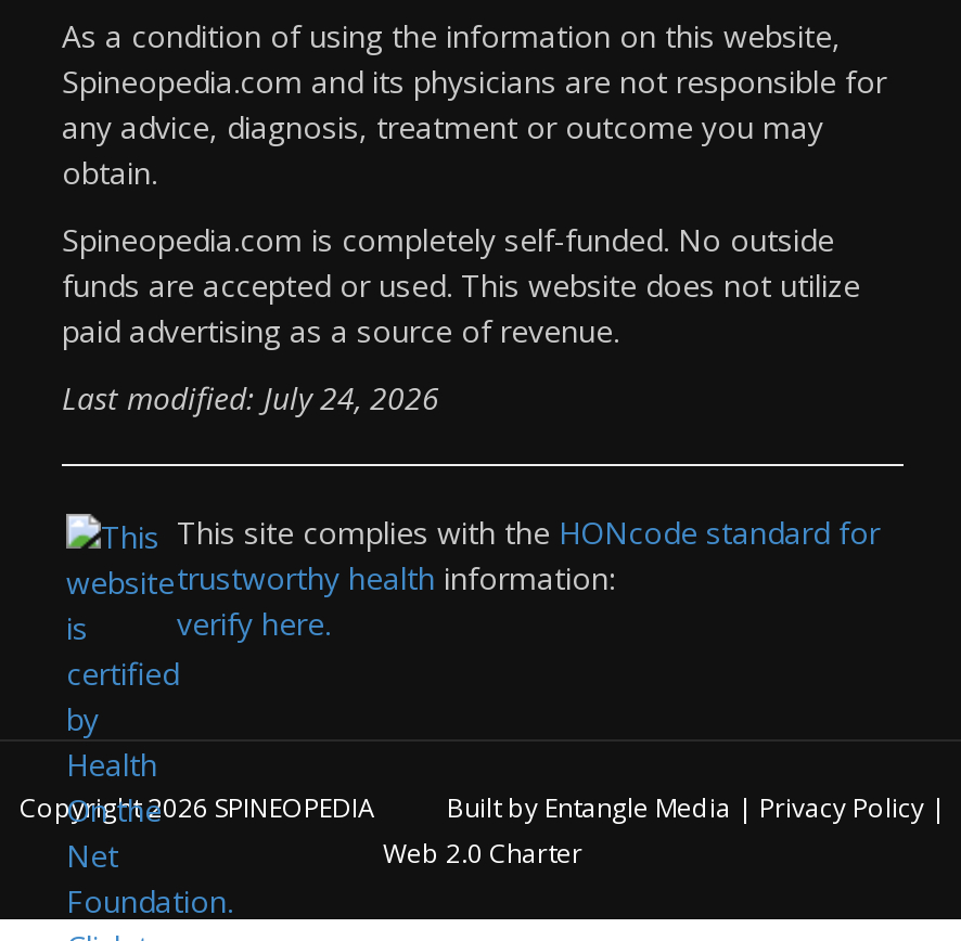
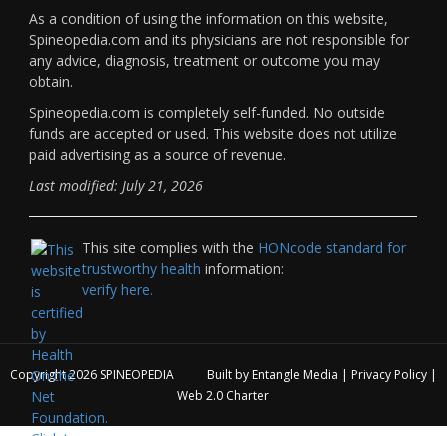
[62,377,439,418] Last modified: July 24, 2026 -> [29,176,203,195] Last modified: July 21, 2026

